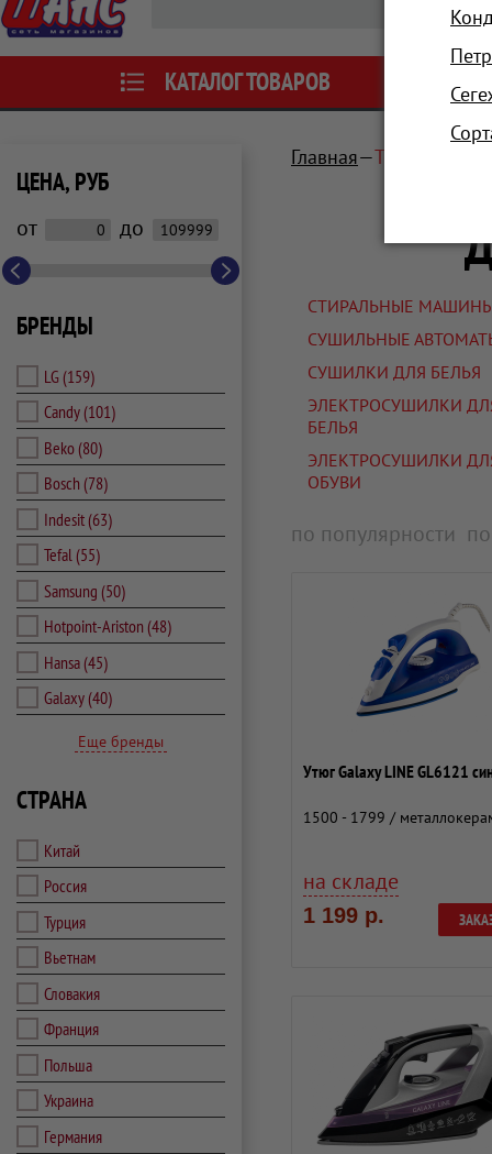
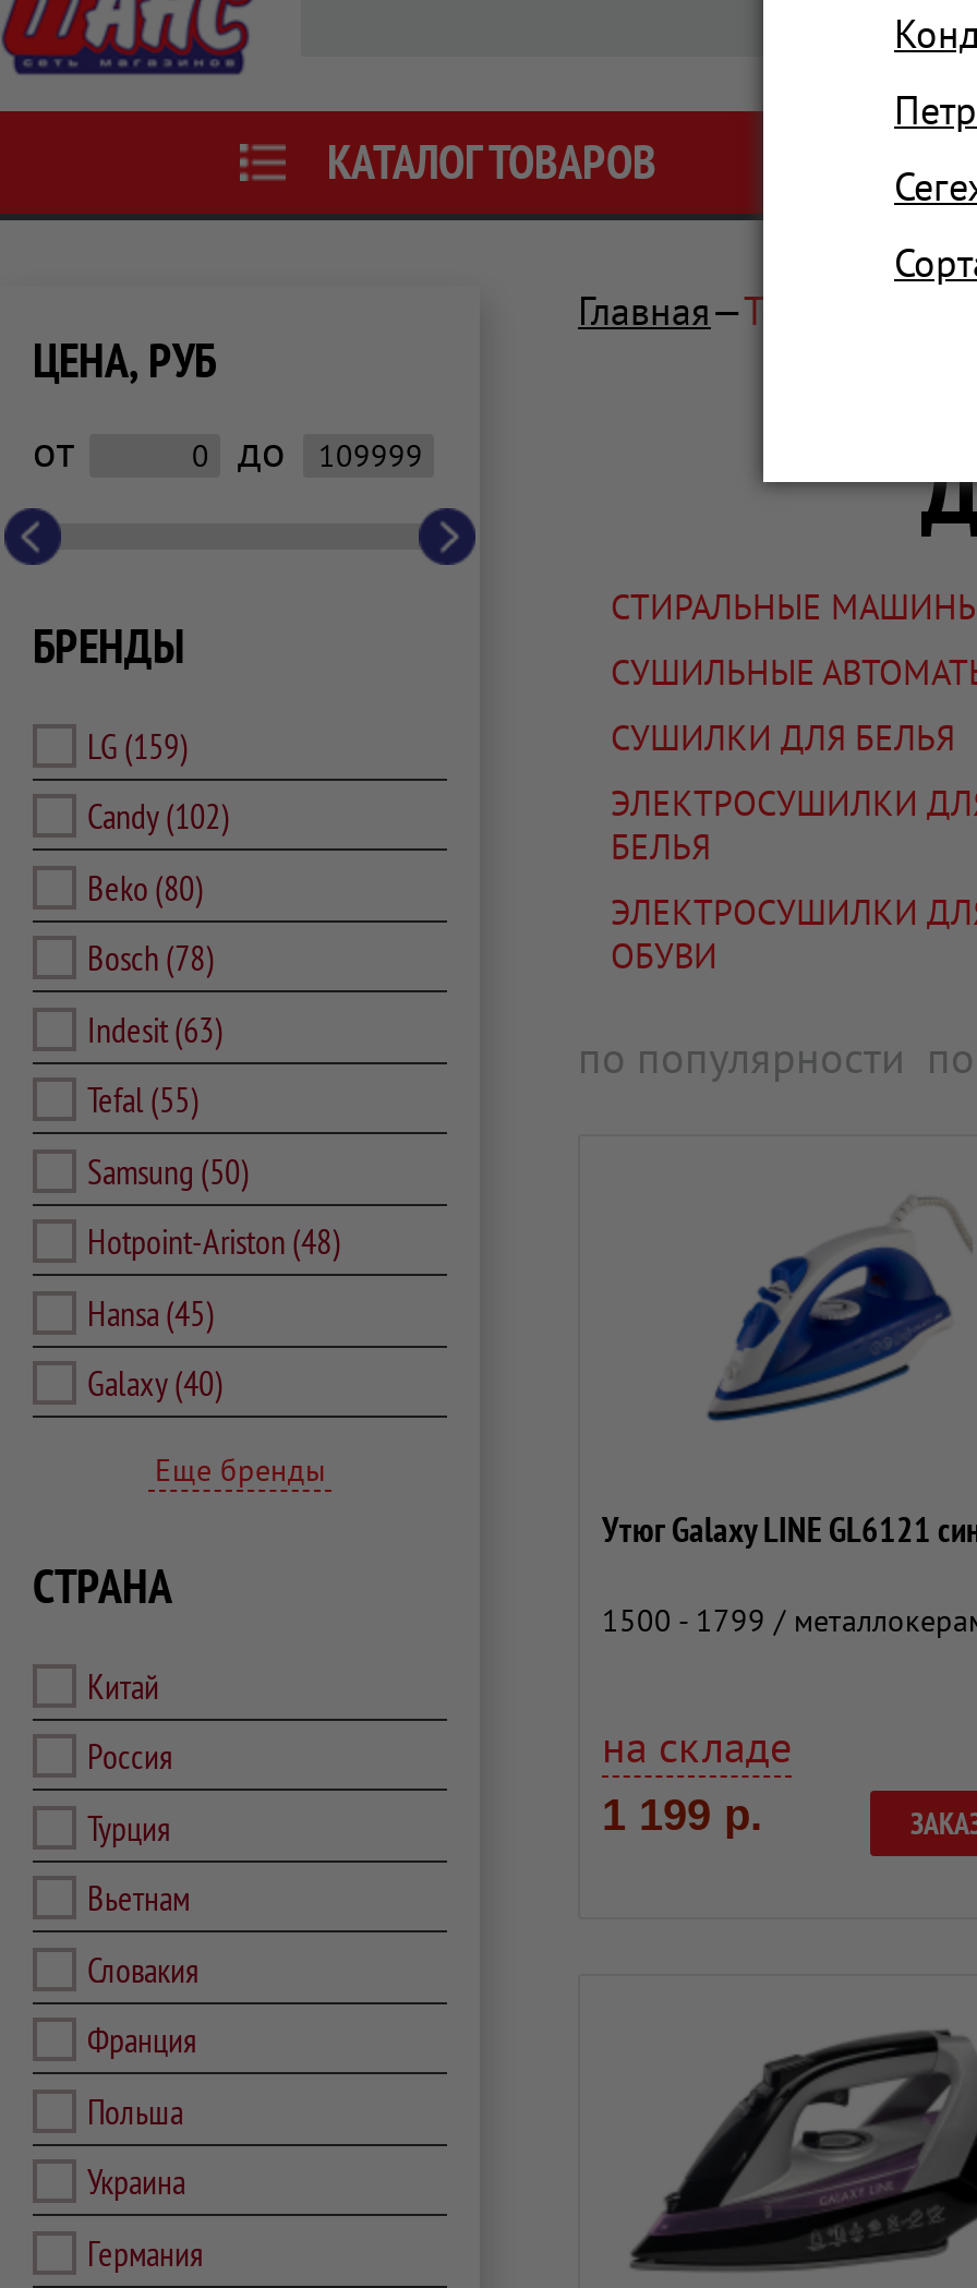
[44,400,115,422] Candy (101) -> [87,794,229,838] Candy (102)

